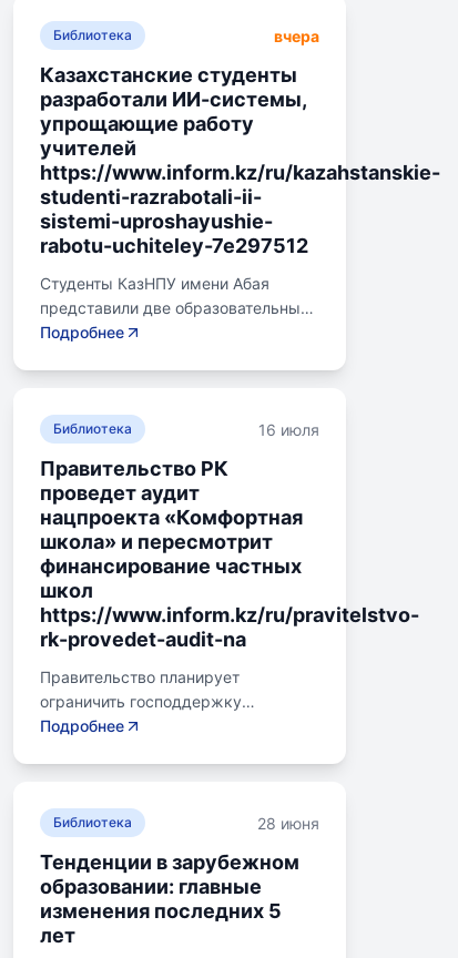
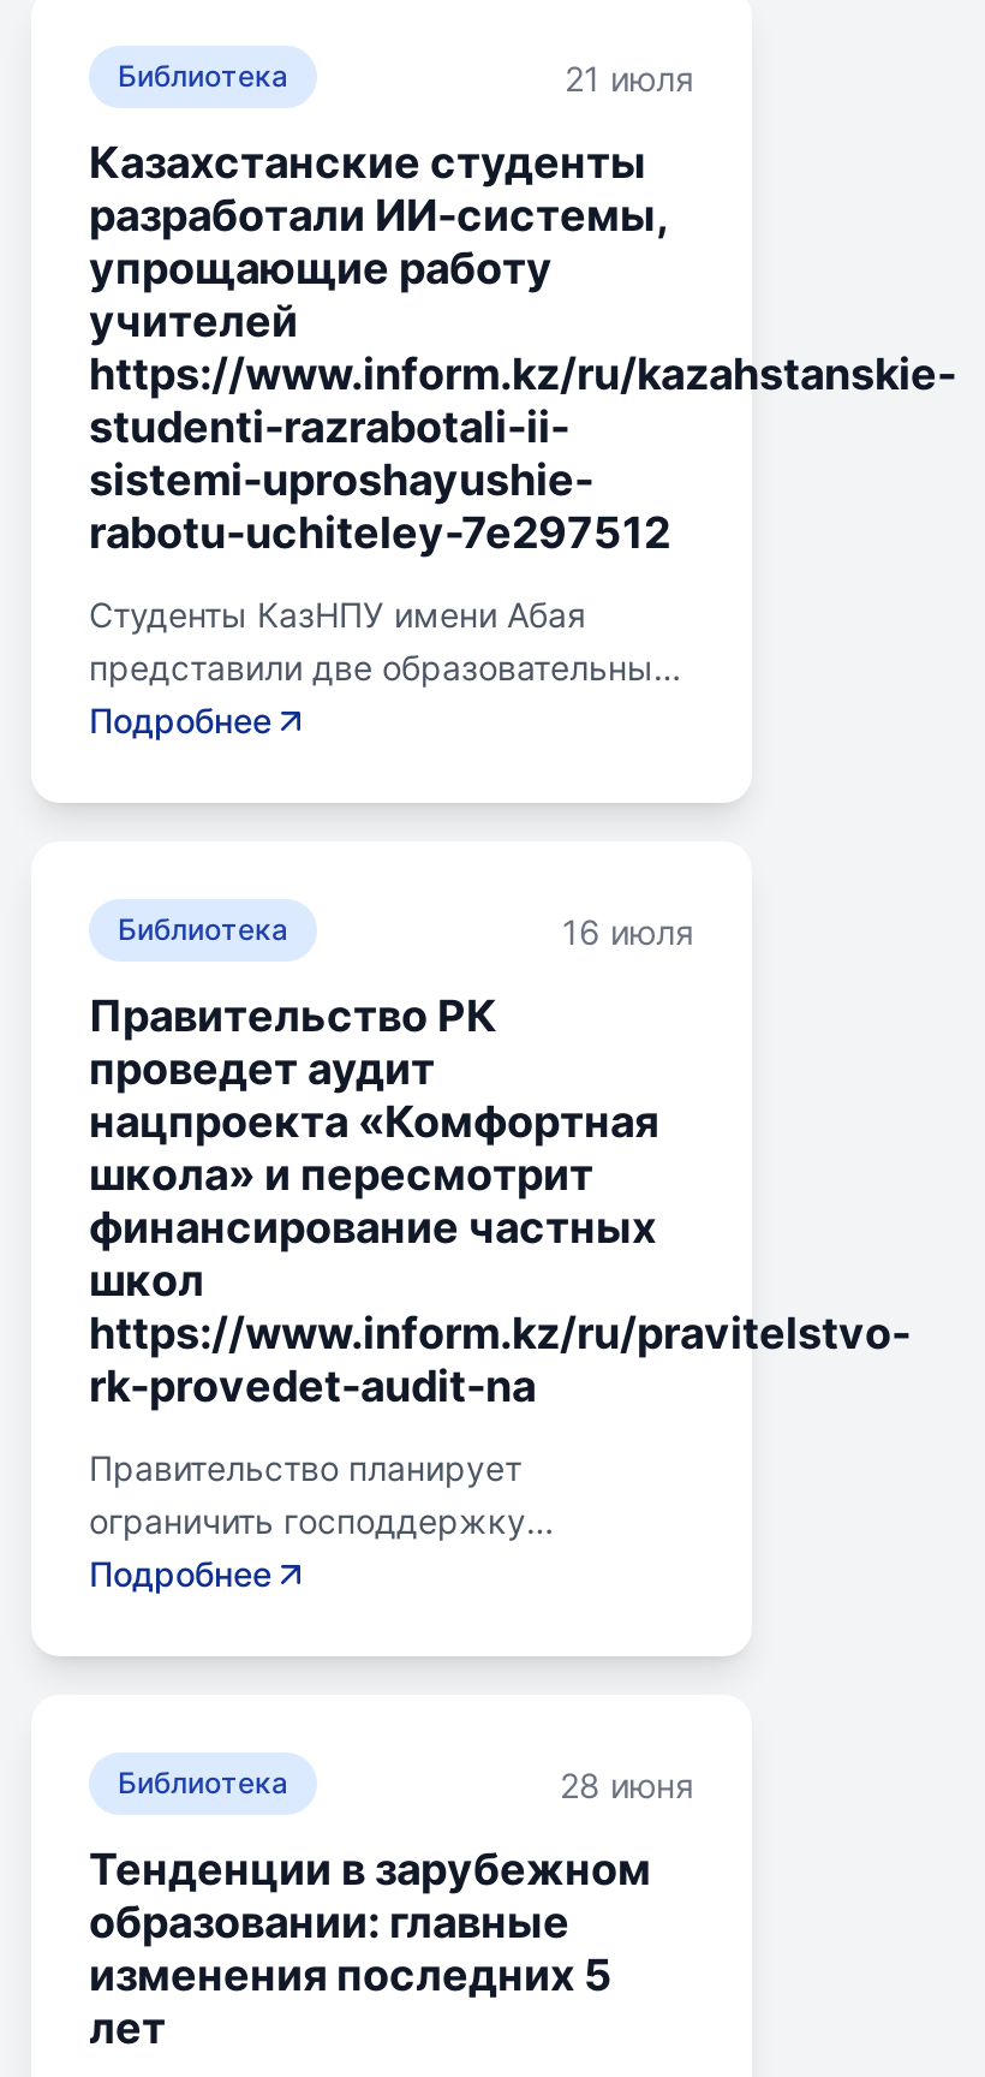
[274,26,319,45] вчера -> [565,56,694,97] 21 июля

